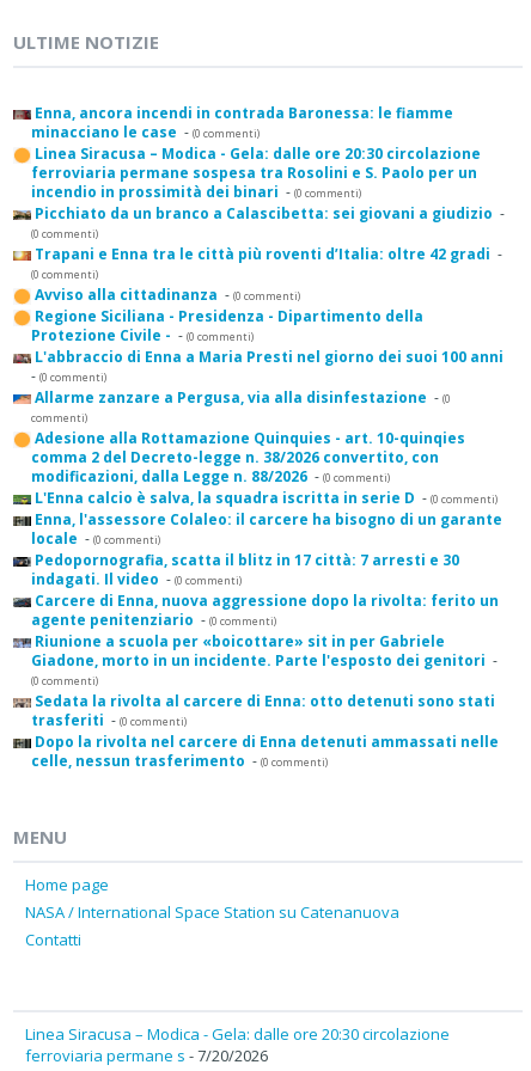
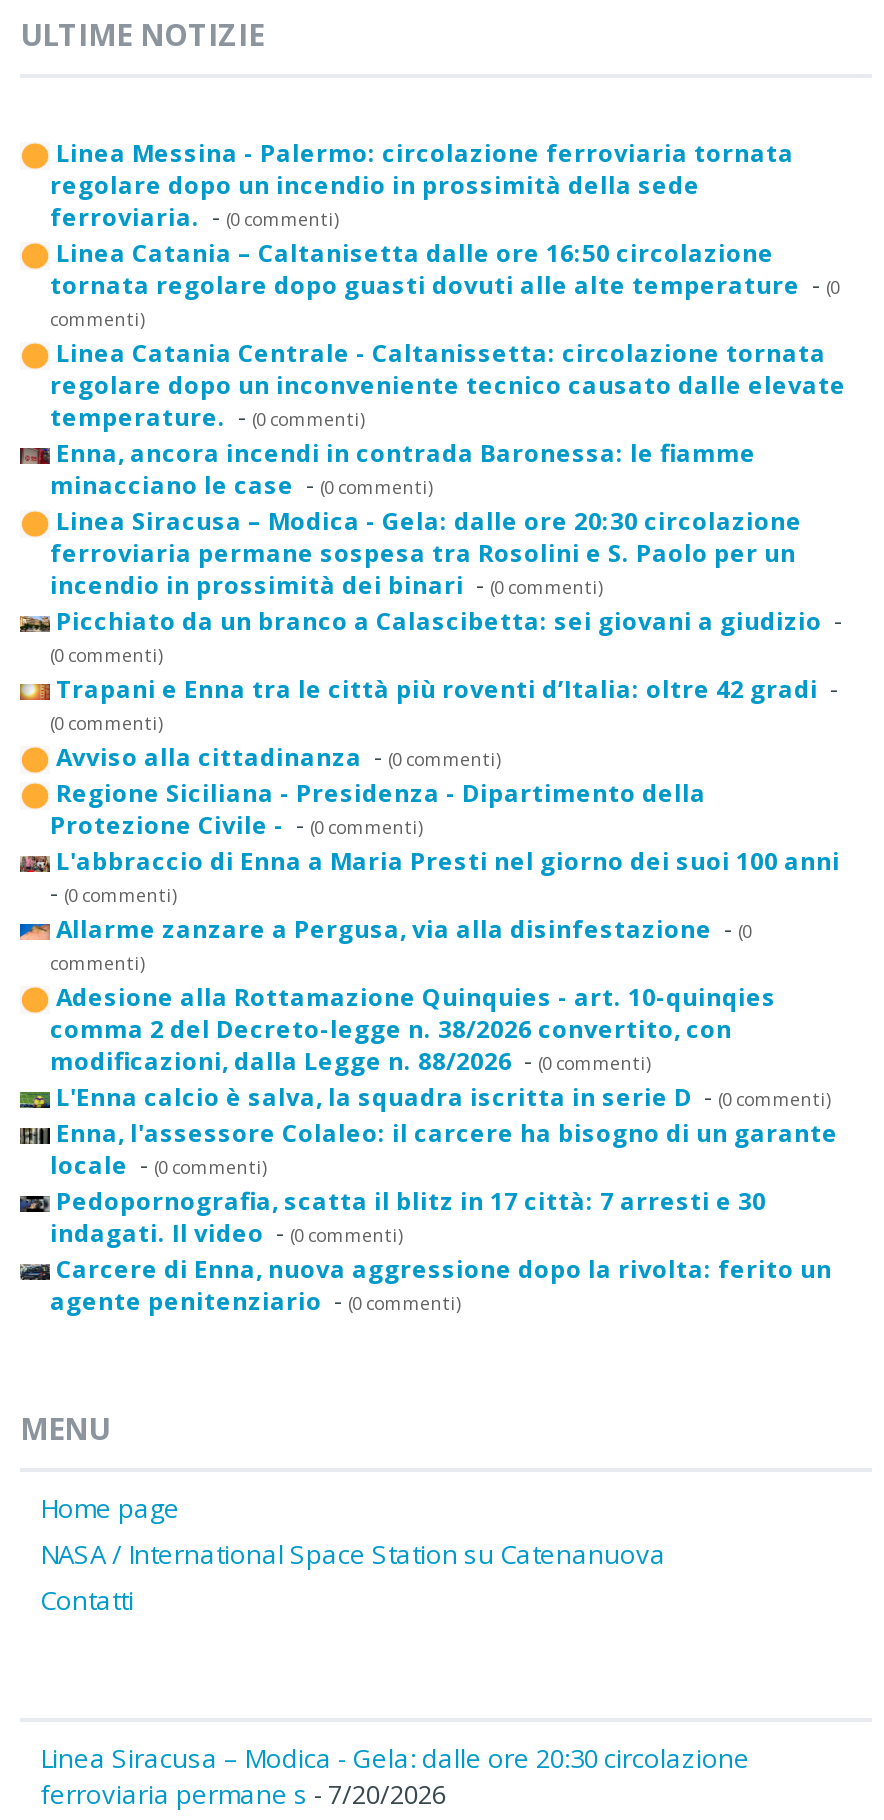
none -> [50,137,846,435] Linea Messina - Palermo: circolazione ferroviaria tornata | regolare dopo un incendio in prossimità della sede | ferroviaria. - (0 commenti) | Linea Catania – Caltanisetta dalle ore 16:50 circolazione | tornata regolare dopo guasti dovuti alle alte temperature - (0 | commenti) | Linea Catania Centrale - Caltanissetta: circolazione tornata | regolare dopo un inconveniente tecnico causato dalle elevate | temperature. - (0 commenti)
moved [31,103,505,630] -> [50,437,842,1319]: Enna, ancora incendi in contrada Baronessa: le fiamme | minacciano le case - (0 commenti) | Linea Siracusa – Modica - Gela: dalle ore 20:30 circolazione | ... | Carcere di Enna, nuova aggressione dopo la rivolta: ferito un | agente penitenziario - (0 commenti)
[31,632,499,771] Riunione a scuola per «boicottare» sit in per Gabriele | Giadone, morto in un incidente. Parte l'esposto dei genitori - | (0 commenti) | Sedata la rivolta al carcere di Enna: otto detenuti sono stati | trasferiti - (0 commenti) | Dopo la rivolta nel carcere di Enna detenuti ammassati nelle | celle, nessun trasferimento - (0 commenti) -> none

